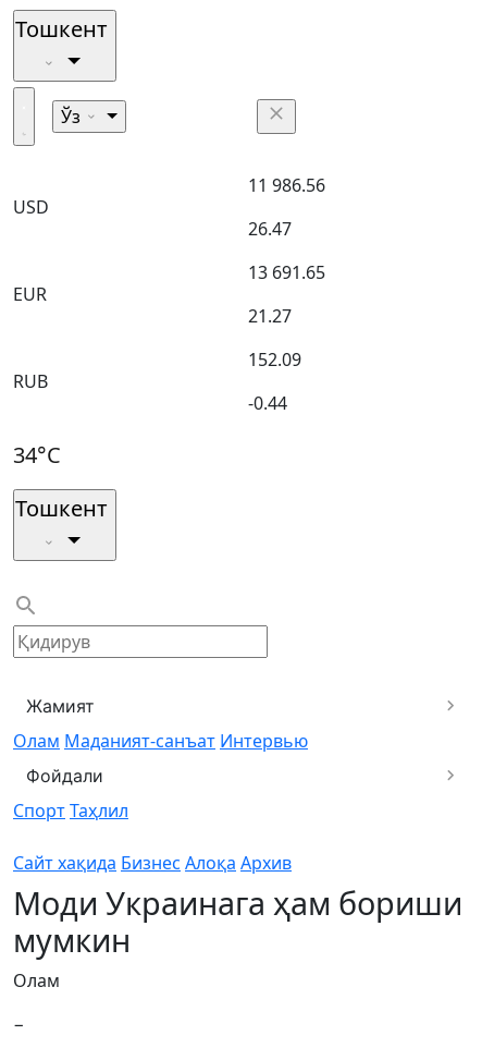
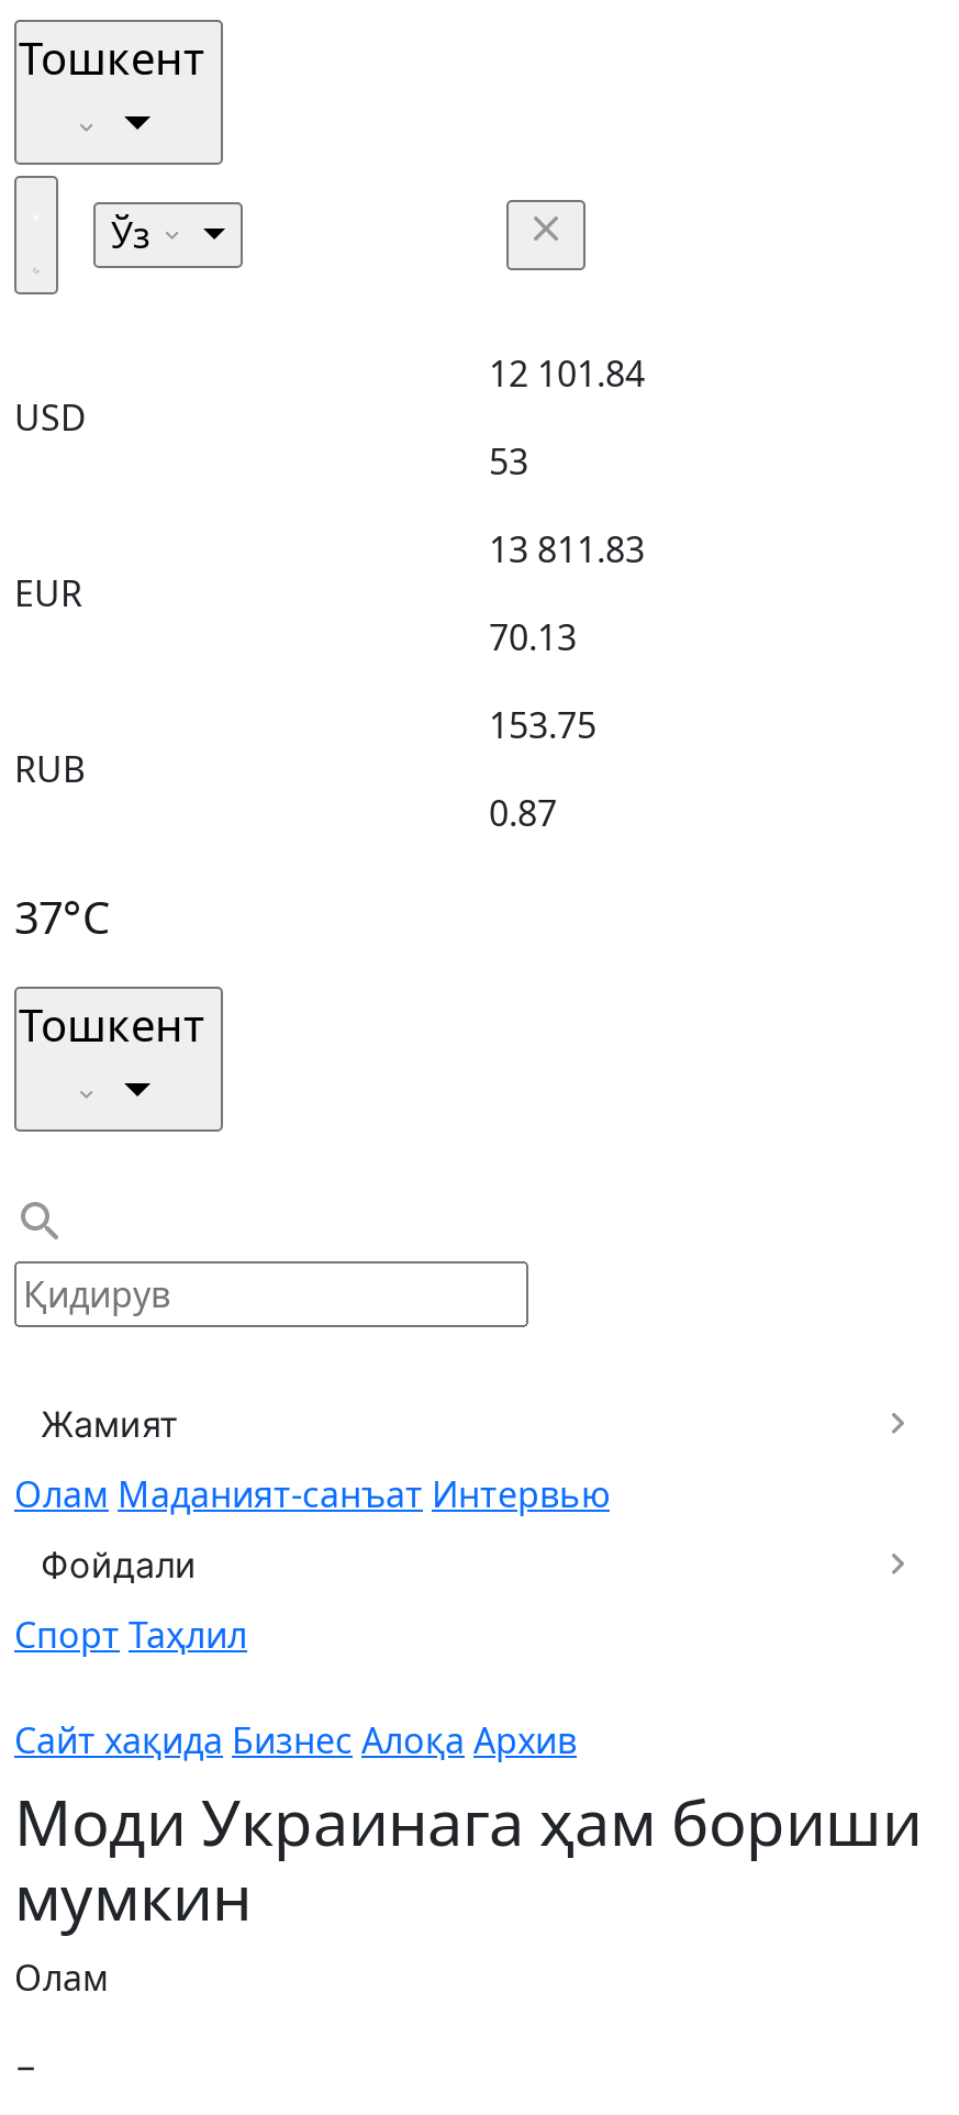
[248,173,325,197] 11 986.56 -> [489,349,645,398] 12 101.84
[248,217,292,241] 26.47 -> [489,437,528,486] 53
[248,260,325,284] 13 691.65 -> [489,525,645,574] 13 811.83
[248,304,292,328] 21.27 -> [489,613,577,661] 70.13
[248,348,301,371] 152.09 -> [489,701,596,749] 153.75
[248,391,287,415] -0.44 -> [489,789,557,837] 0.87
[13,440,61,470] 34°C -> [14,888,111,947] 37°C

